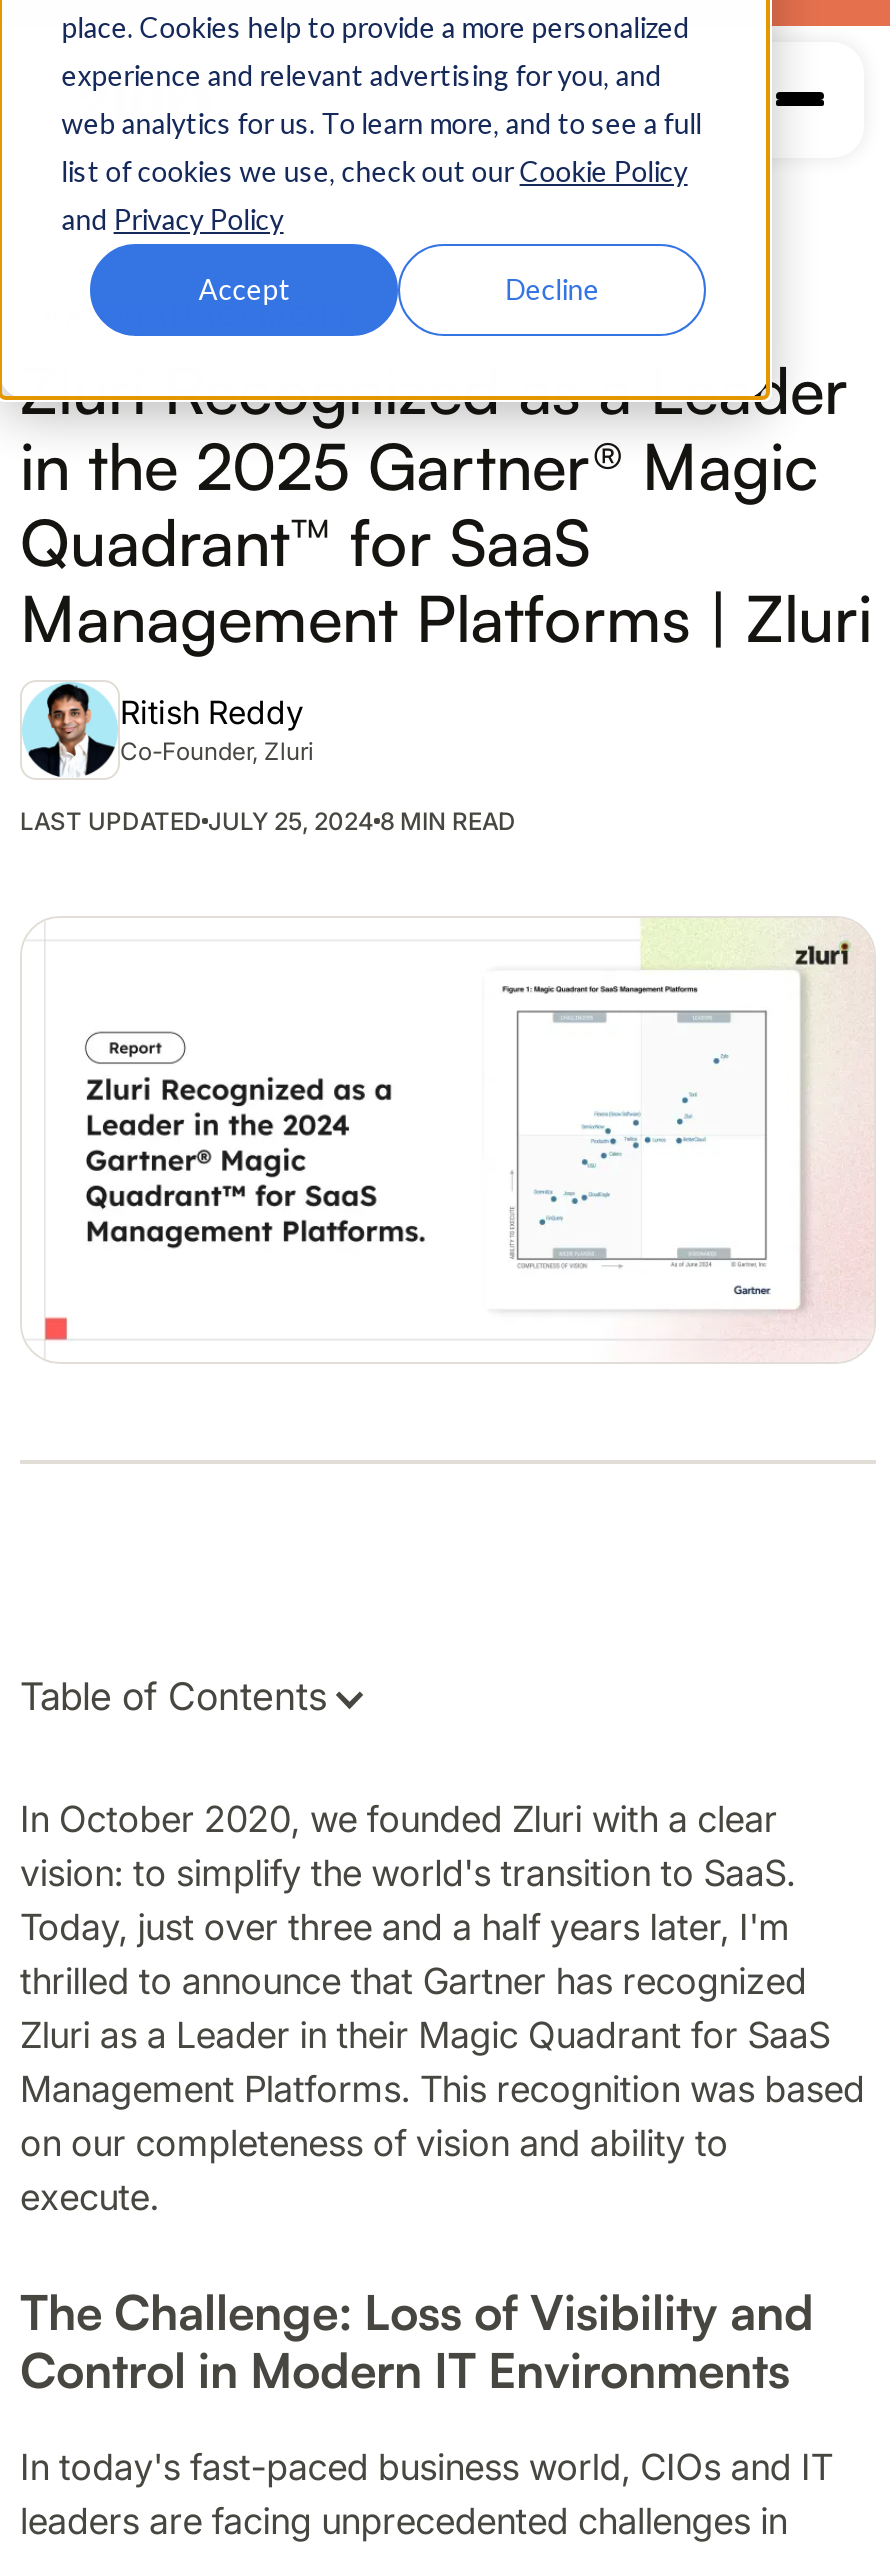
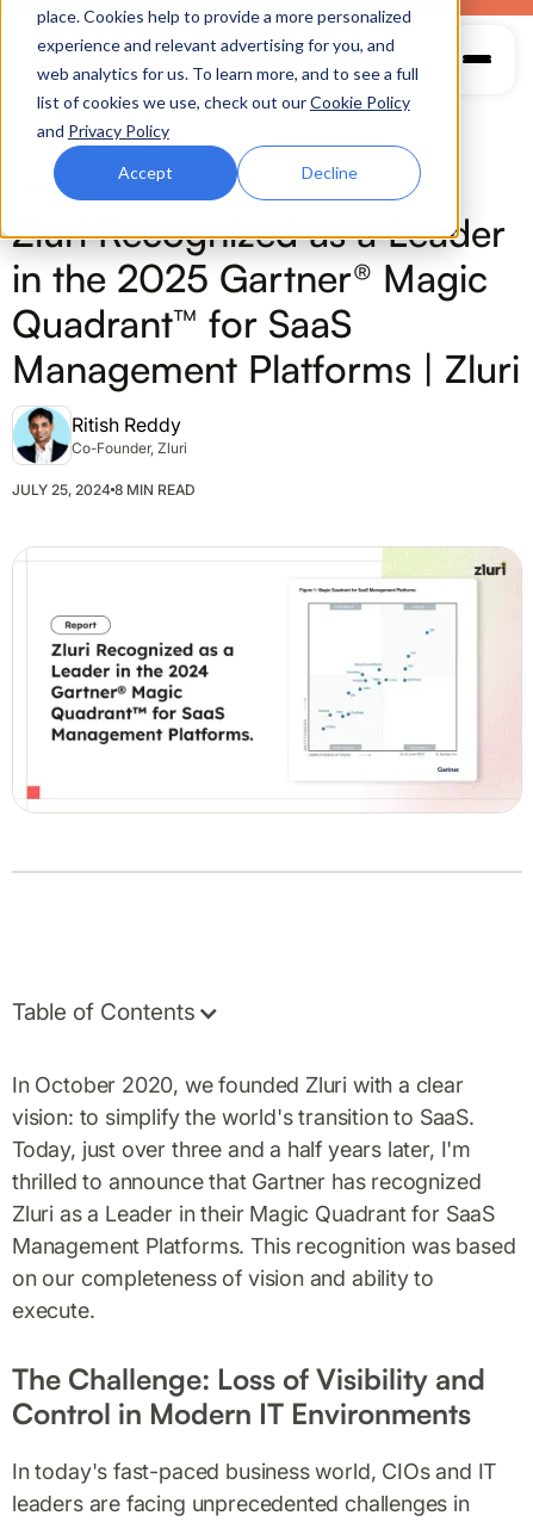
[20,806,516,836] LAST UPDATED JULY 25, 2024 8 MIN READ -> [12,480,196,498] JULY 25, 2024 8 MIN READ

